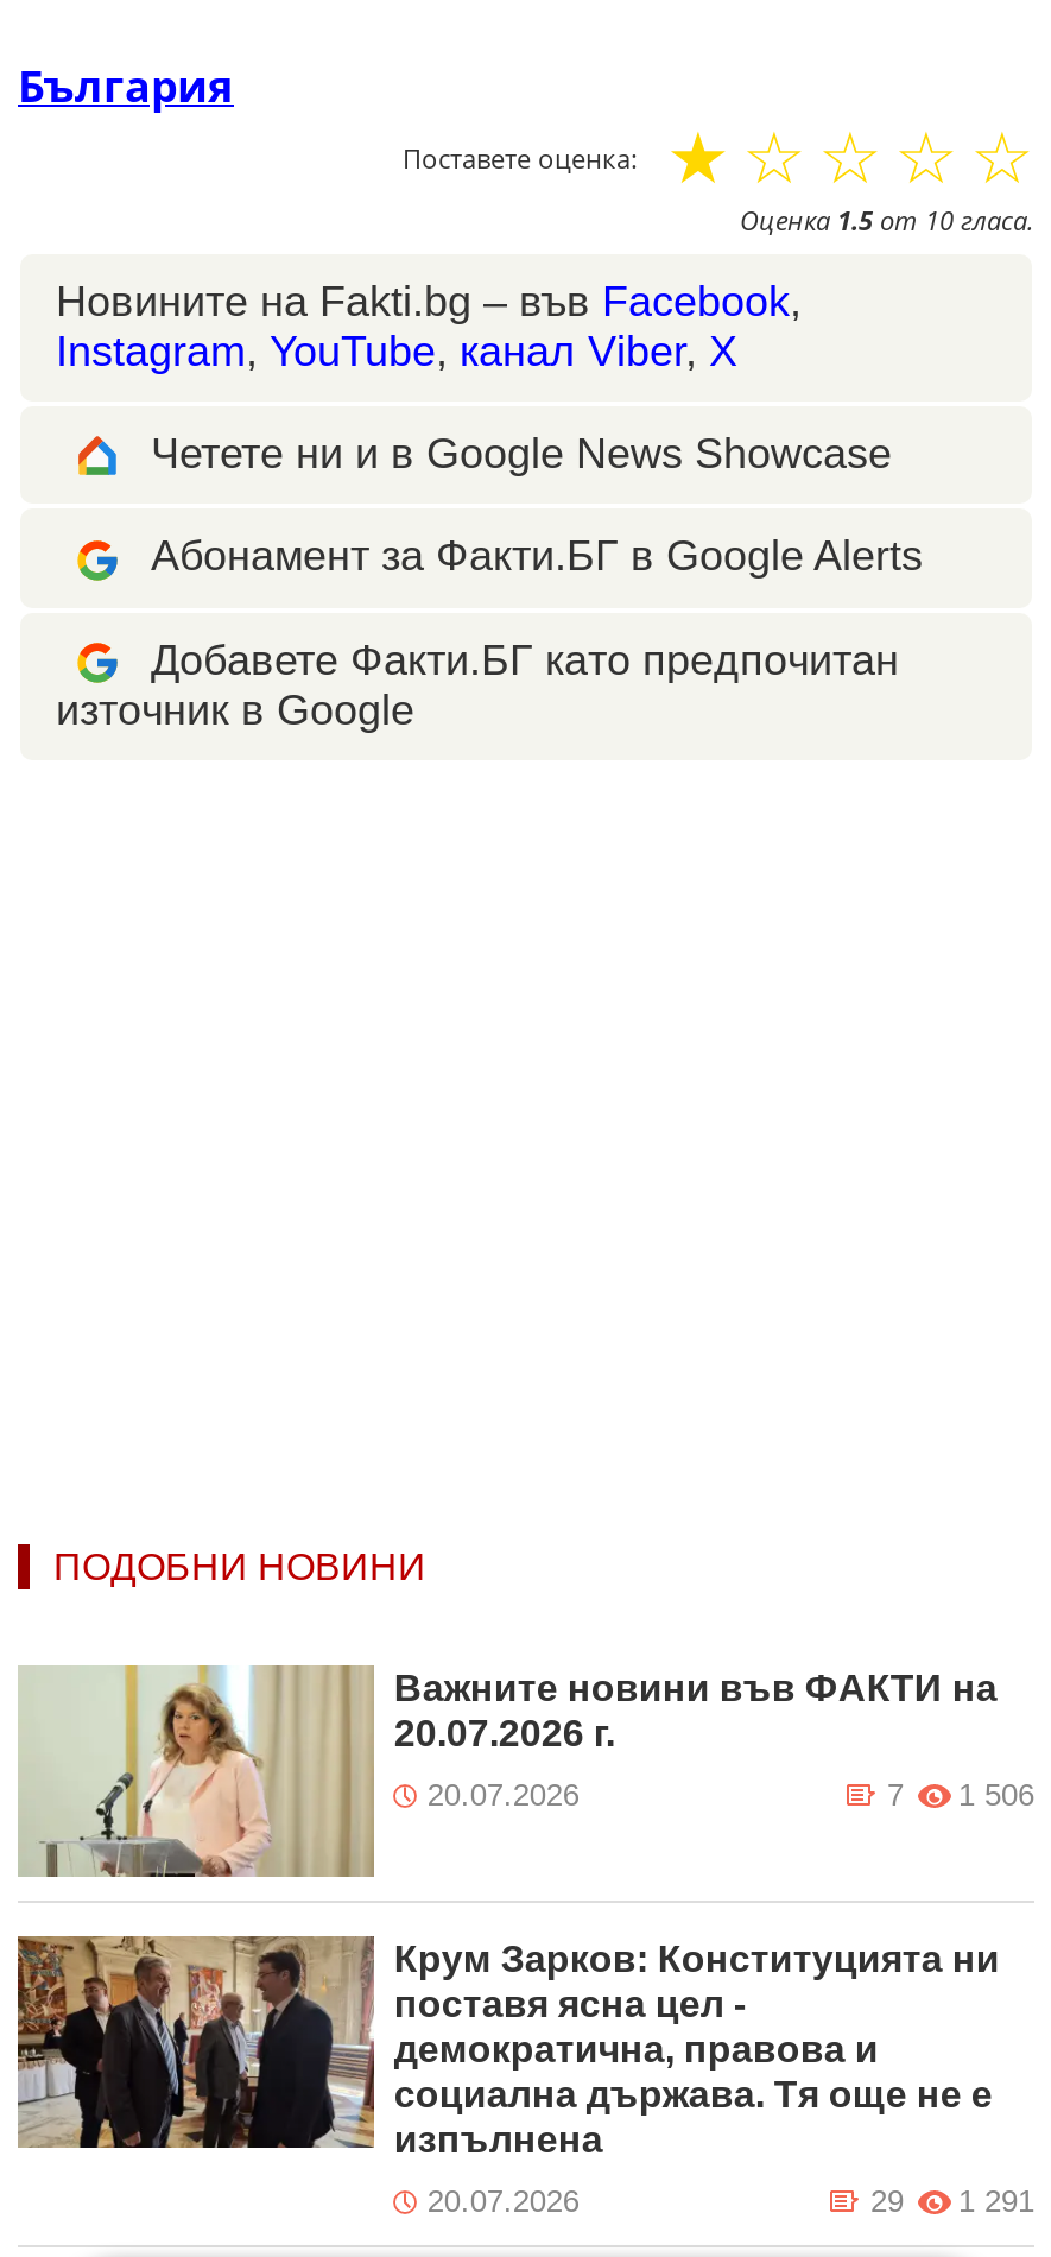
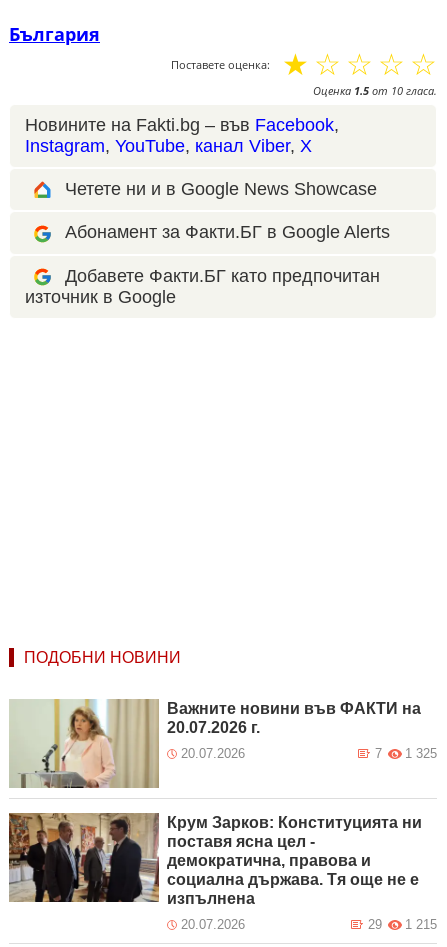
[887,1777,1034,1812] 7 1 506 -> [375,746,437,761] 7 1 325
[870,2183,1034,2219] 29 1 291 -> [368,917,437,932] 29 1 215

